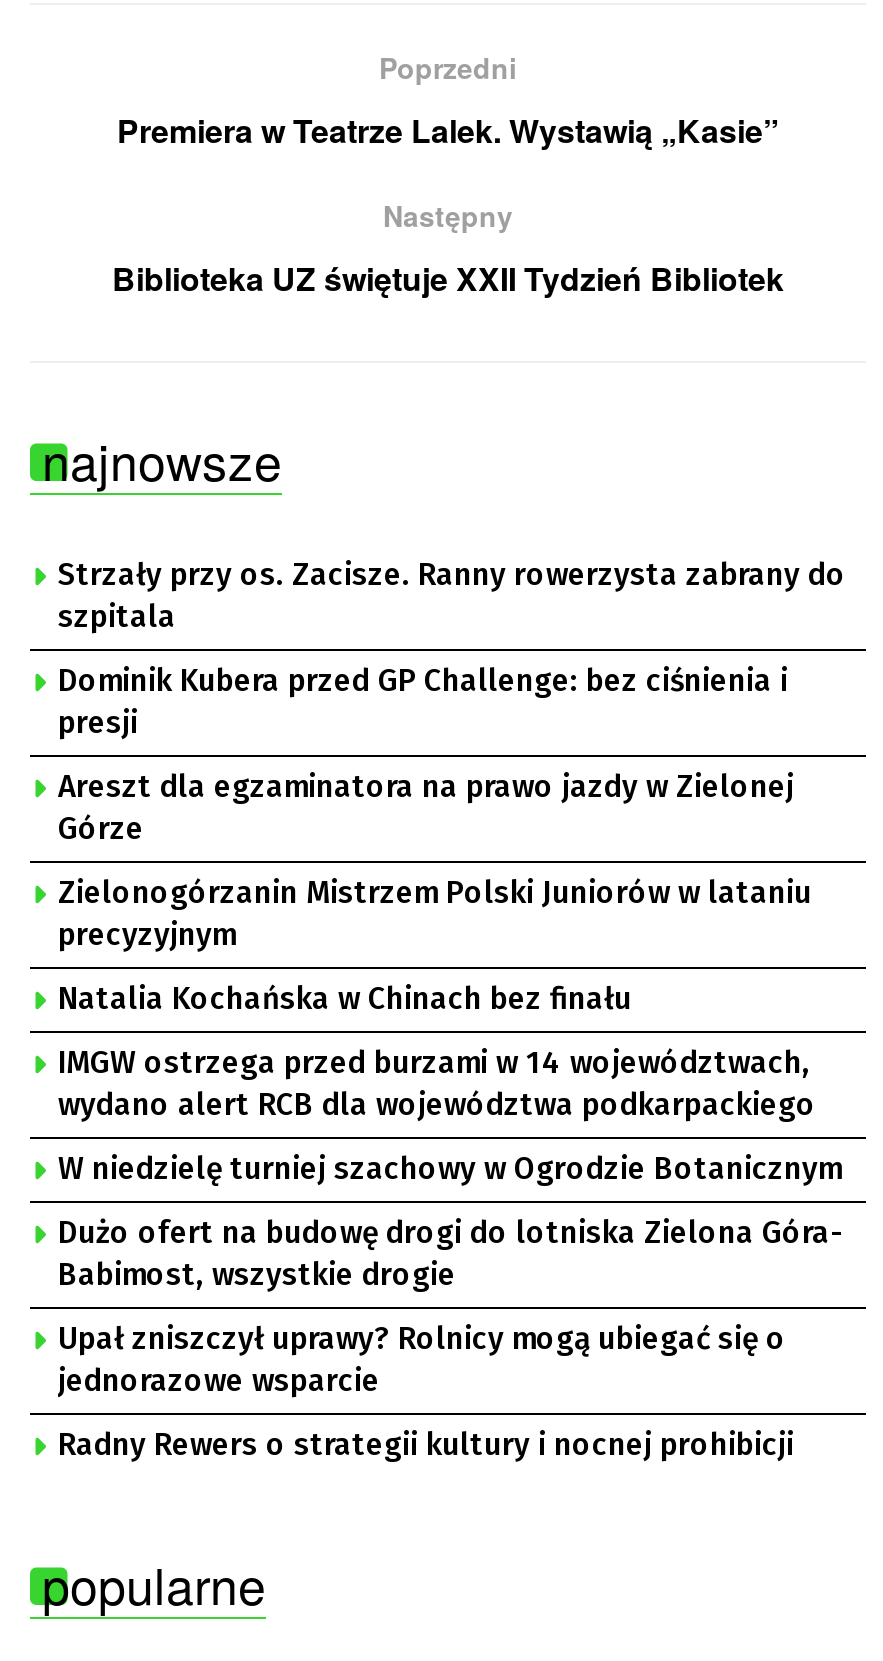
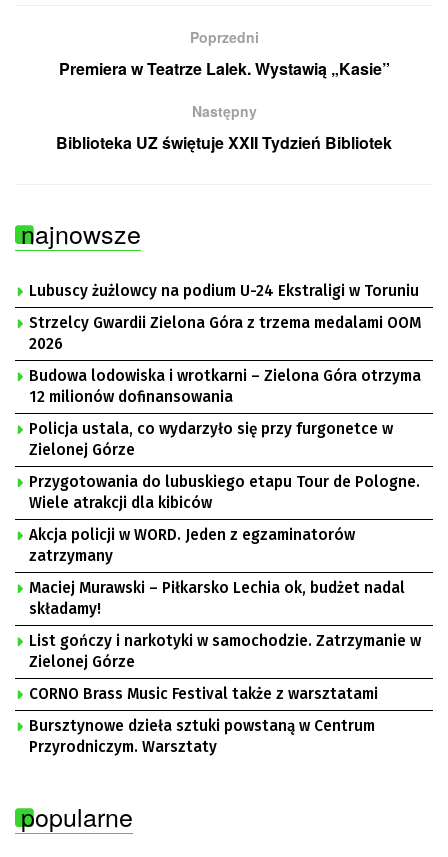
[58,557,846,635] Strzały przy os. Zacisze. Ranny rowerzysta zabrany do | szpitala -> [29,282,420,300] Lubuscy żużlowcy na podium U-24 Ekstraligi w Toruniu
[58,663,788,741] Dominik Kubera przed GP Challenge: bez ciśnienia i | presji -> [29,314,421,353] Strzelcy Gwardii Zielona Góra z trzema medalami OOM | 2026
[58,769,794,847] Areszt dla egzaminatora na prawo jazdy w Zielonej | Górze -> [29,367,421,406] Budowa lodowiska i wrotkarni – Zielona Góra otrzyma | 12 milionów dofinansowania
[58,875,812,953] Zielonogórzanin Mistrzem Polski Juniorów w lataniu | precyzyjnym -> [29,420,393,459] Policja ustala, co wydarzyło się przy furgonetce w | Zielonej Górze
[58,981,632,1017] Natalia Kochańska w Chinach bez finału -> [29,473,420,512] Przygotowania do lubuskiego etapu Tour de Pologne. | Wiele atrakcji dla kibiców
[58,1045,816,1123] IMGW ostrzega przed burzami w 14 województwach, | wydano alert RCB dla województwa podkarpackiego -> [29,526,355,565] Akcja policji w WORD. Jeden z egzaminatorów | zatrzymany
[58,1151,842,1187] W niedzielę turniej szachowy w Ogrodzie Botanicznym -> [29,579,405,618] Maciej Murawski – Piłkarsko Lechia ok, budżet nadal | składamy!
[58,1215,844,1293] Dużo ofert na budowę drogi do lotniska Zielona Góra- | Babimost, wszystkie drogie -> [29,632,421,671] List gończy i narkotyki w samochodzie. Zatrzymanie w | Zielonej Górze
[58,1321,786,1399] Upał zniszczył uprawy? Rolnicy mogą ubiegać się o | jednorazowe wsparcie -> [29,685,378,703] CORNO Brass Music Festival także z warsztatami
[58,1427,794,1463] Radny Rewers o strategii kultury i nocnej prohibicji -> [29,717,375,756] Bursztynowe dzieła sztuki powstaną w Centrum | Przyrodniczym. Warsztaty

